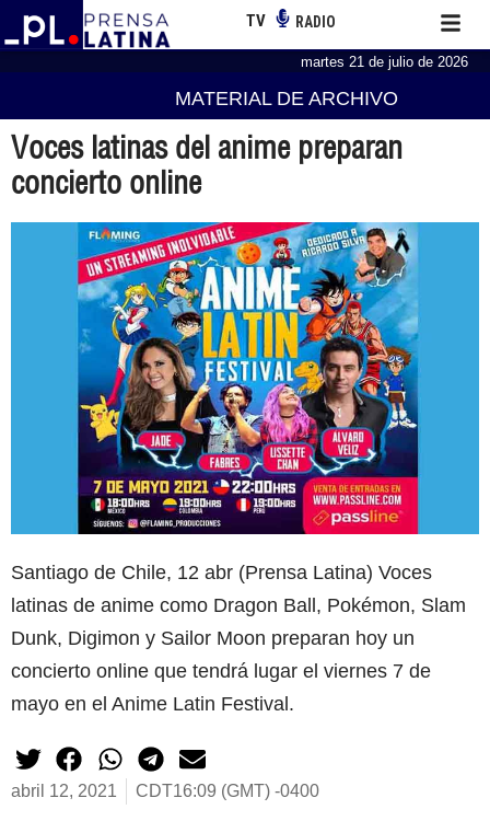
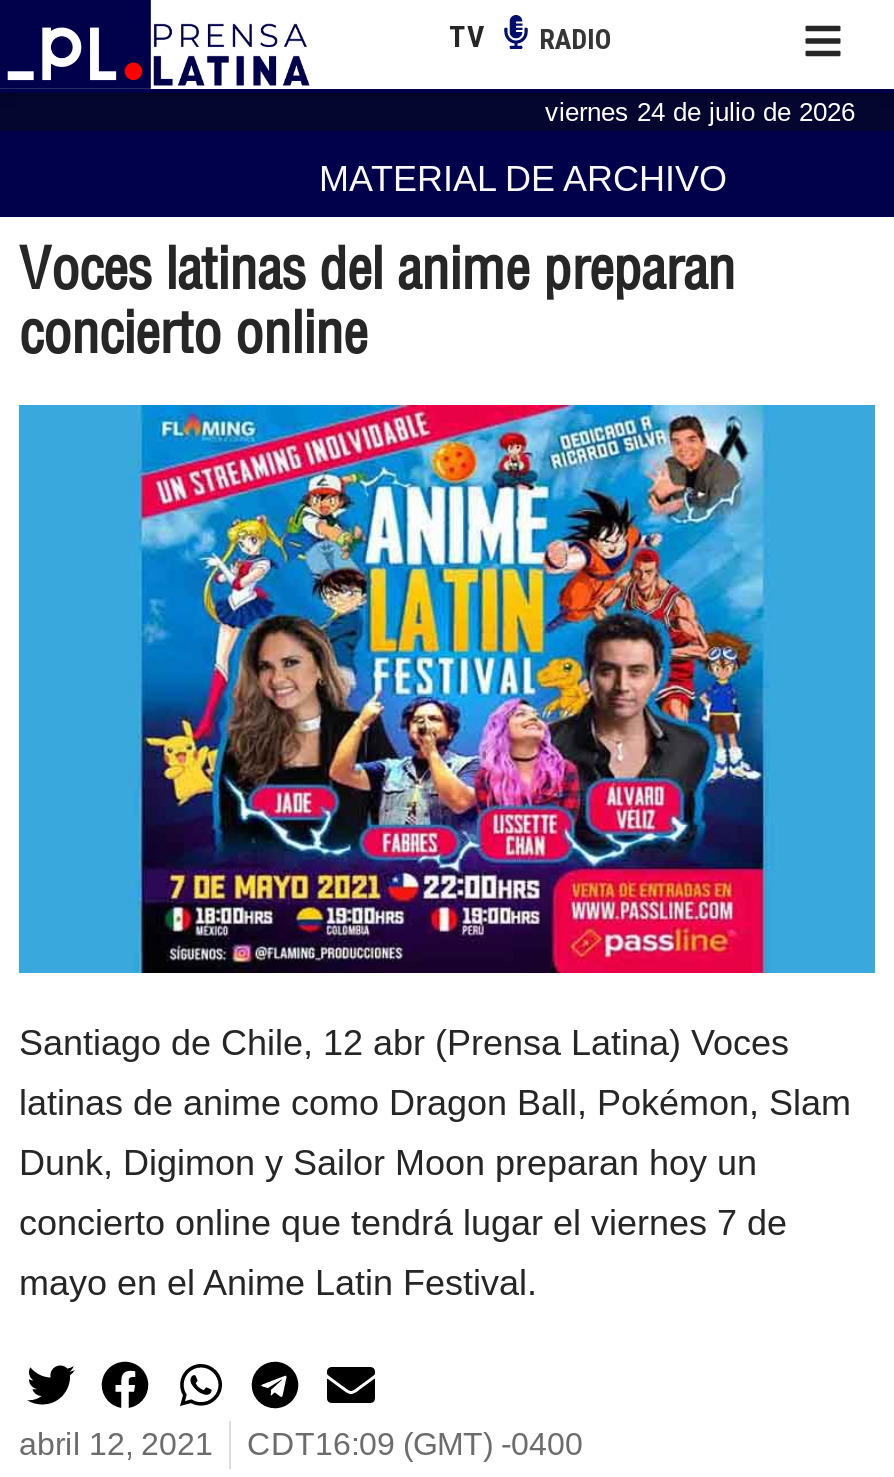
[301,53,468,70] martes 21 de julio de 2026 -> [545,96,855,126] viernes 24 de julio de 2026

